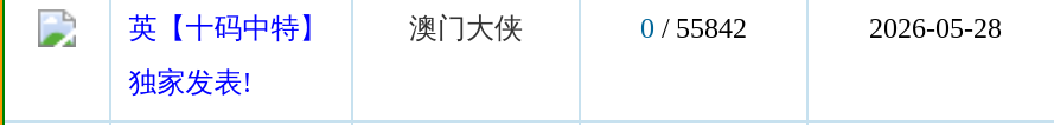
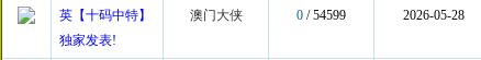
[640,12,747,45] 0 / 55842 -> [297,8,346,23] 0 / 54599

